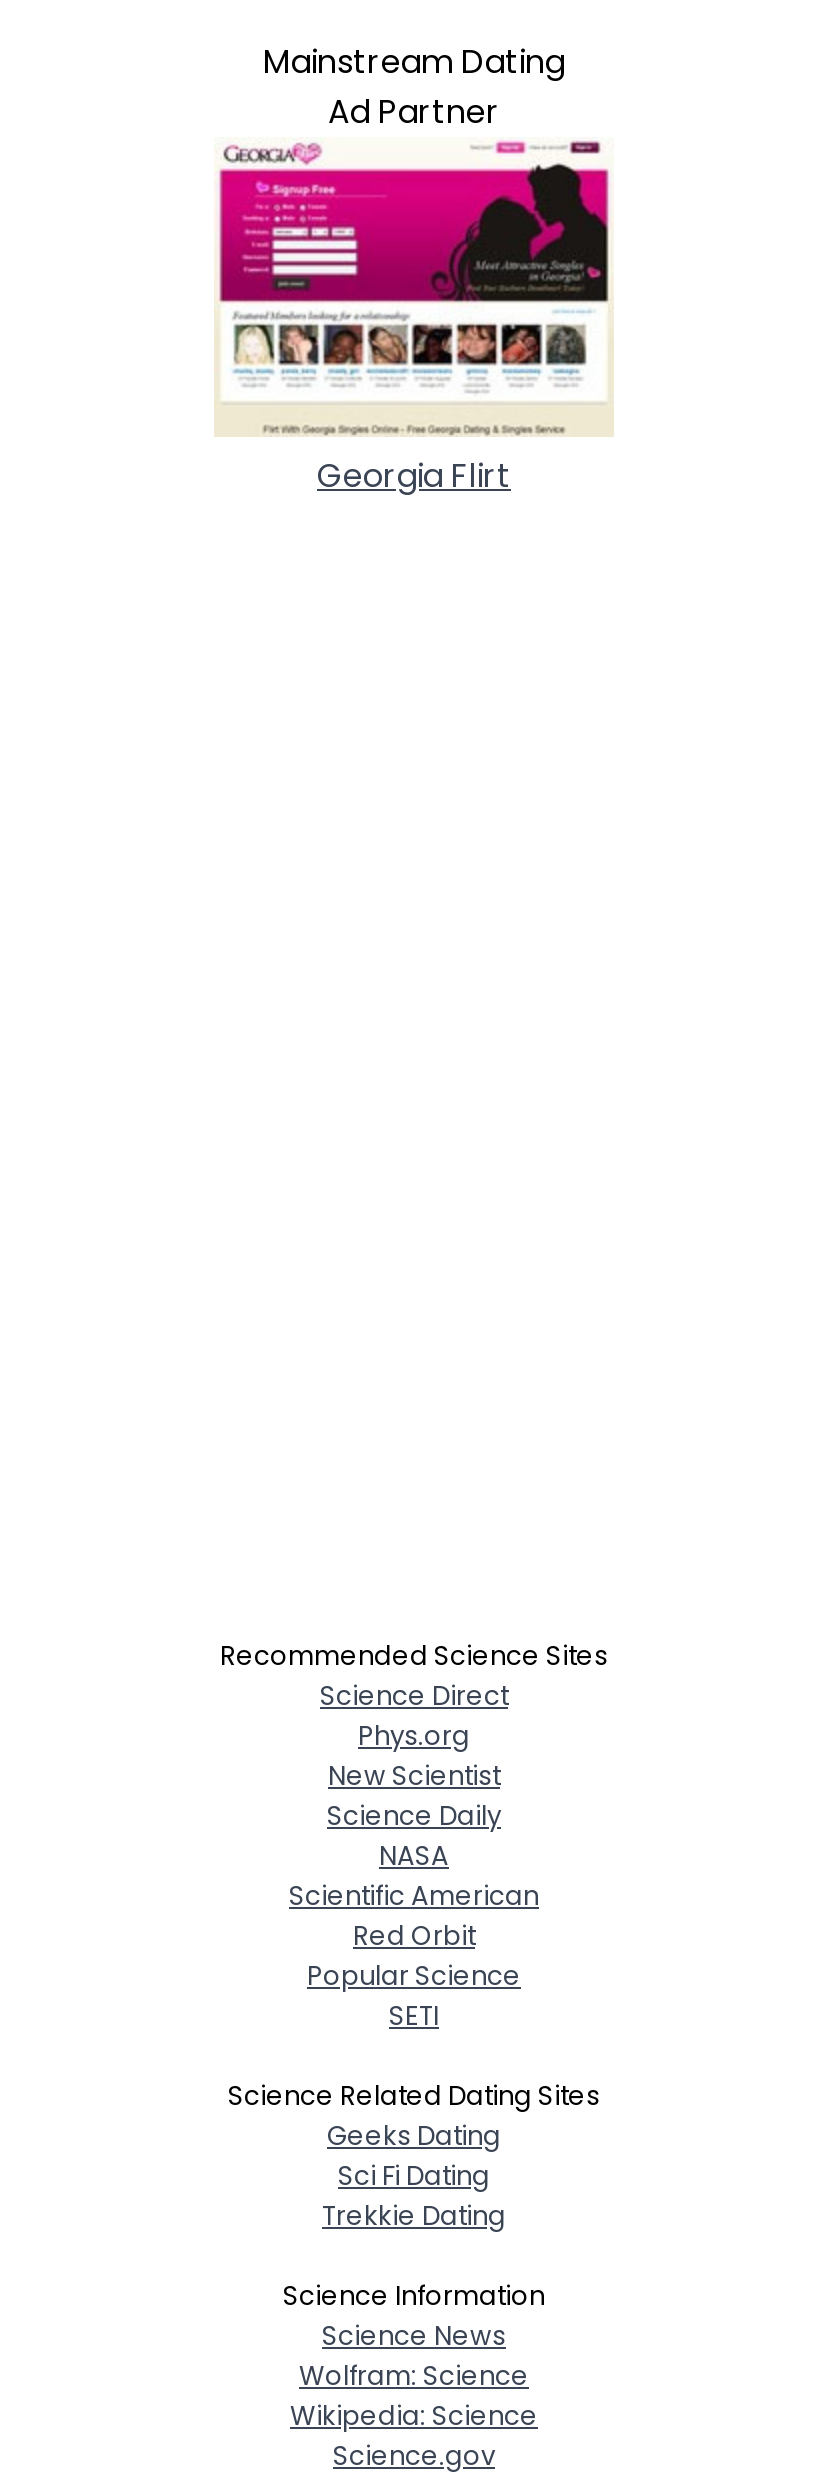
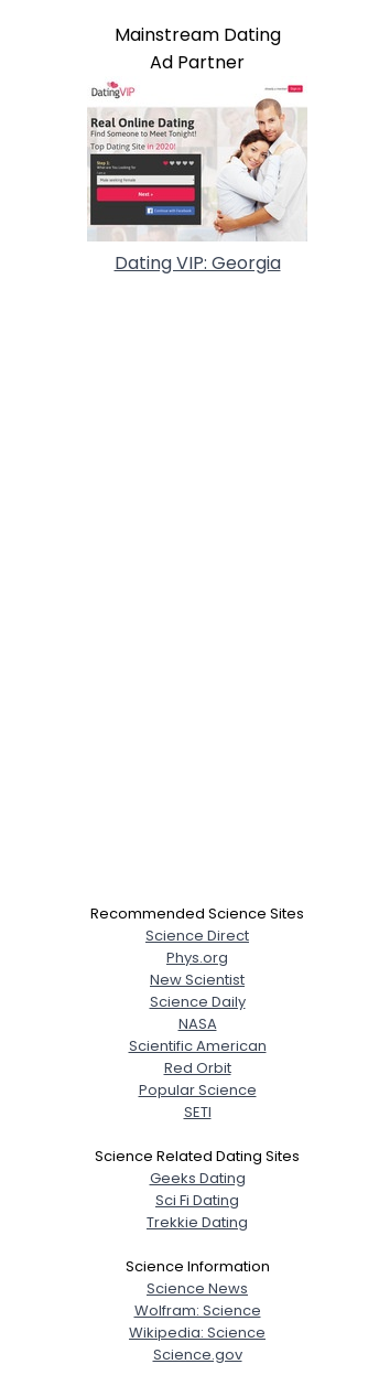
[218,139,610,498] [image] | Georgia Flirt -> [88,78,305,275] [image] | Dating VIP: Georgia

